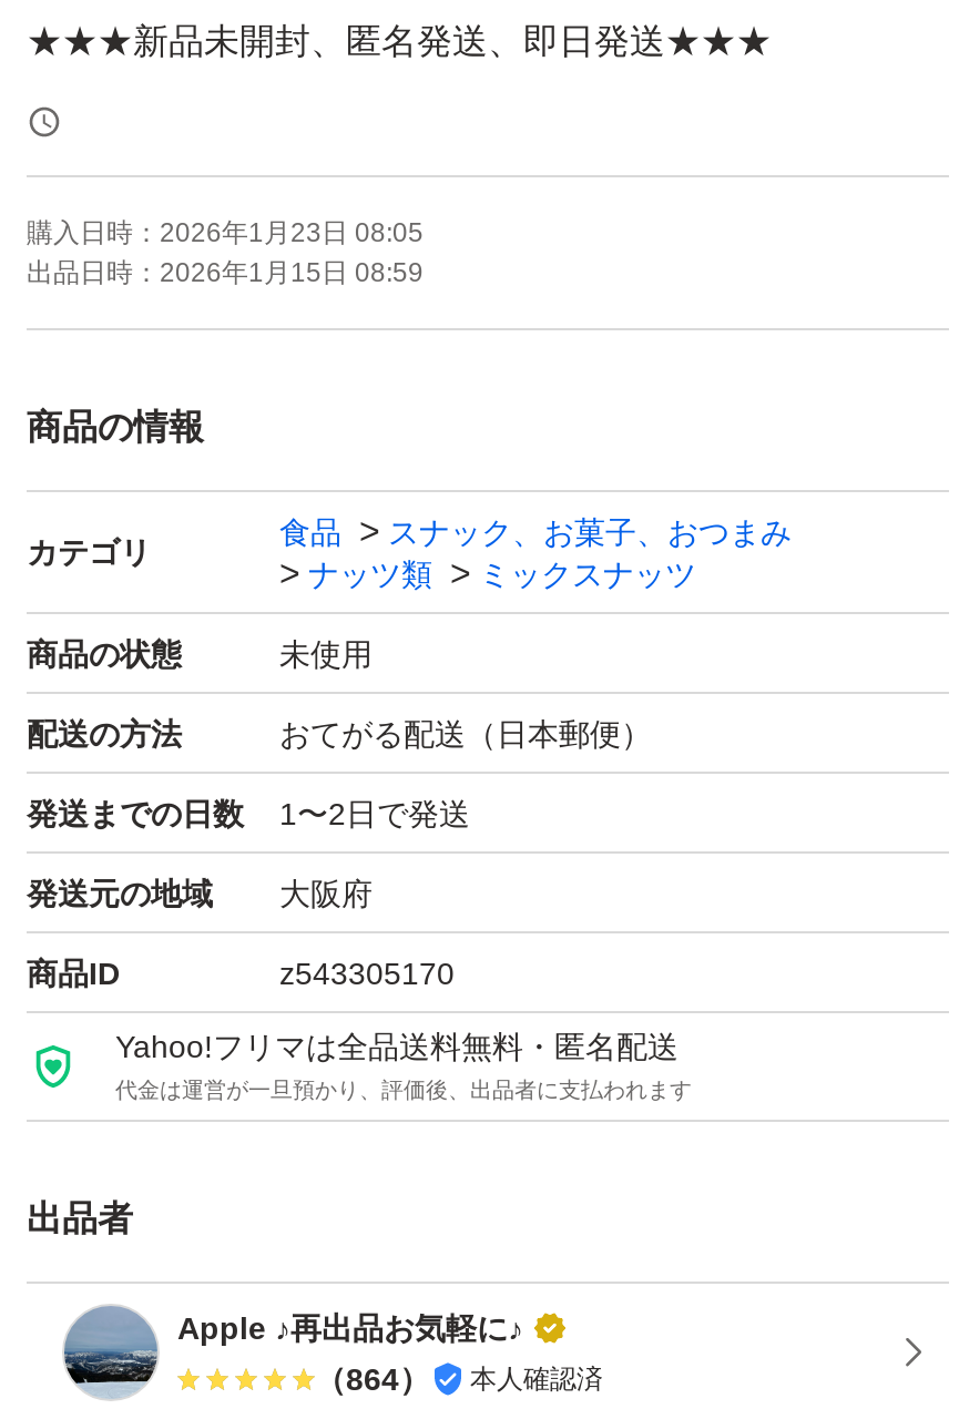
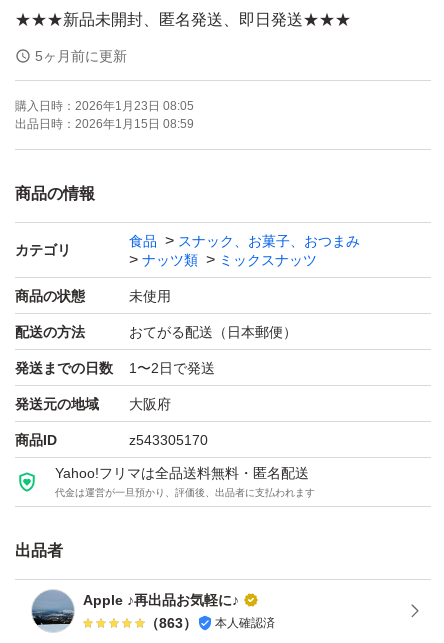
none -> [35,48,127,64] 5ヶ月前に更新
[315,1361,603,1397] （864） 本人確認済 -> [145,615,275,631] （863） 本人確認済

